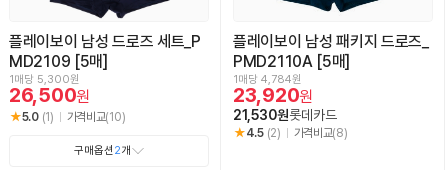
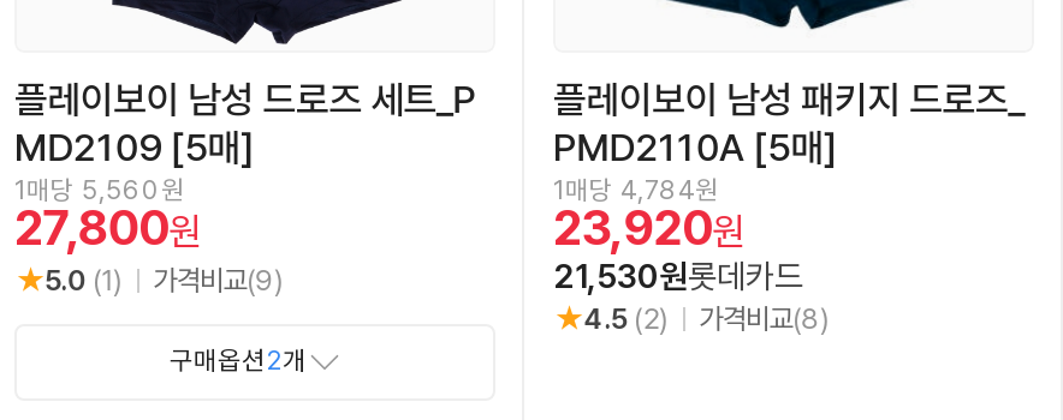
[9,73,80,86] 1매당 5,300원 -> [14,175,185,206] 1매당 5,560원
[9,83,90,107] 26,500원 -> [14,199,202,256] 27,800원
[22,110,125,124] 5.0 (1) 가격비교(10) -> [45,264,283,297] 5.0 (1) 가격비교(9)

